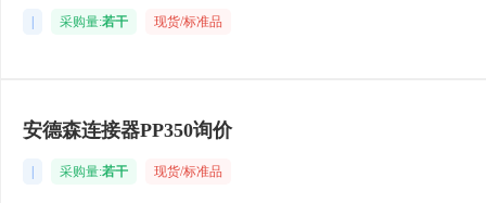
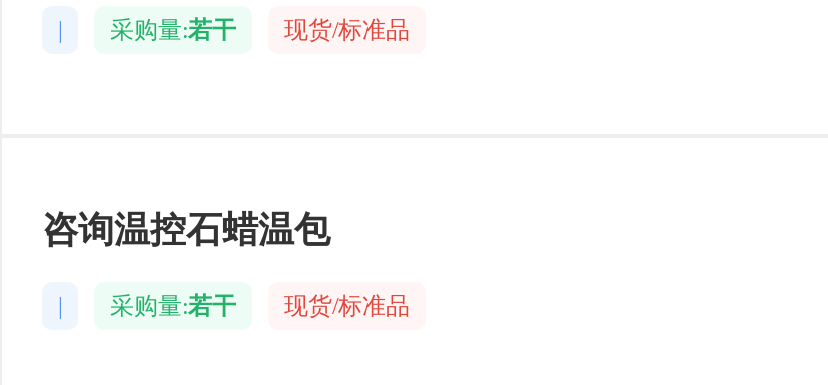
[23,119,232,141] 安德森连接器PP350询价 -> [42,210,330,250] 咨询温控石蜡温包

